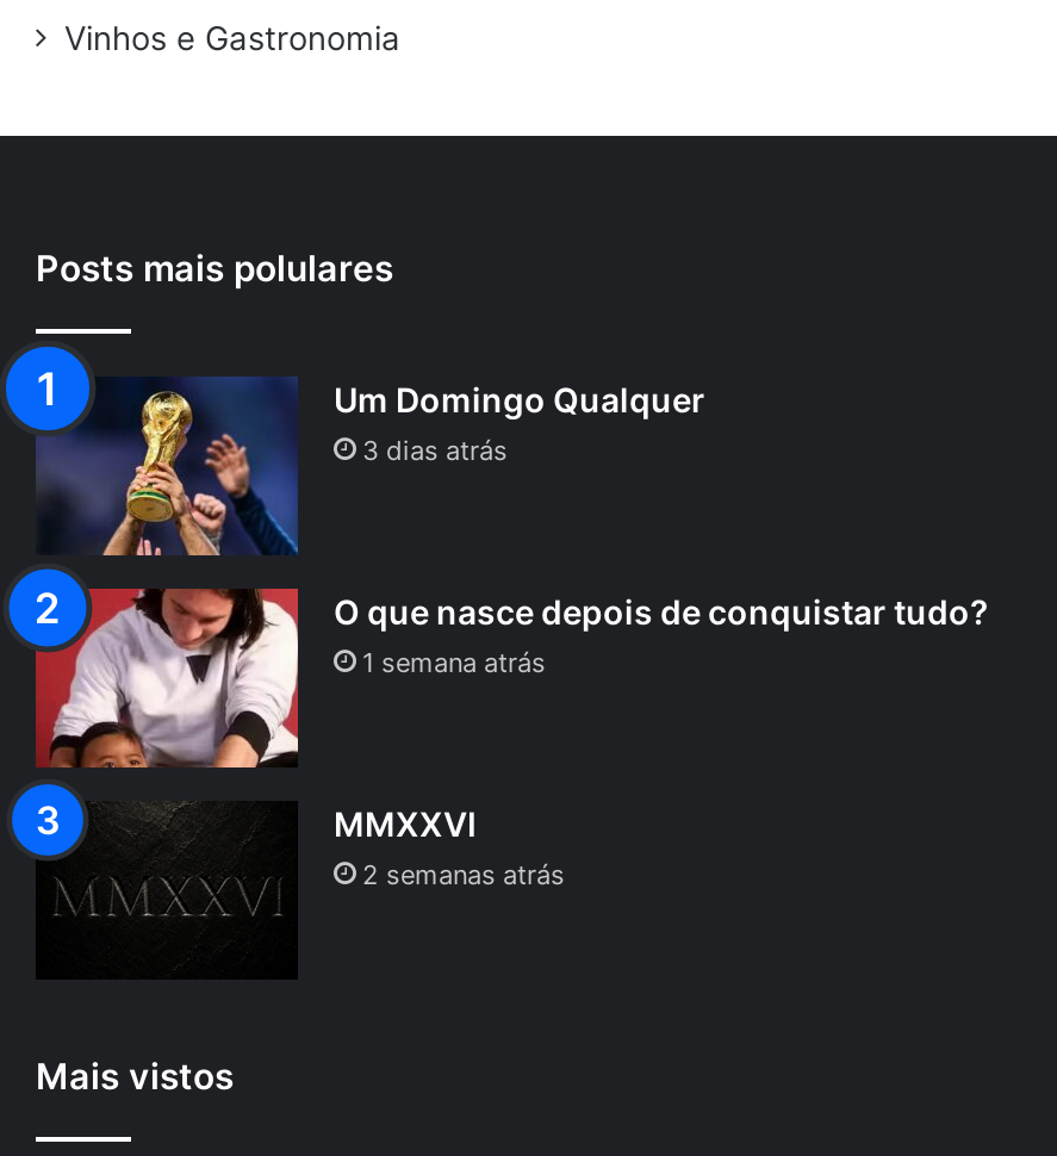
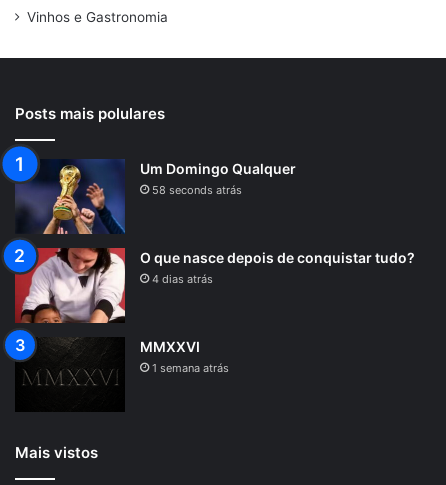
[362,434,508,467] 3 dias atrás -> [152,183,242,197] 58 seconds atrás
[362,646,546,680] 1 semana atrás -> [152,272,213,286] 4 dias atrás
[362,858,565,892] 2 semanas atrás -> [152,361,229,375] 1 semana atrás

